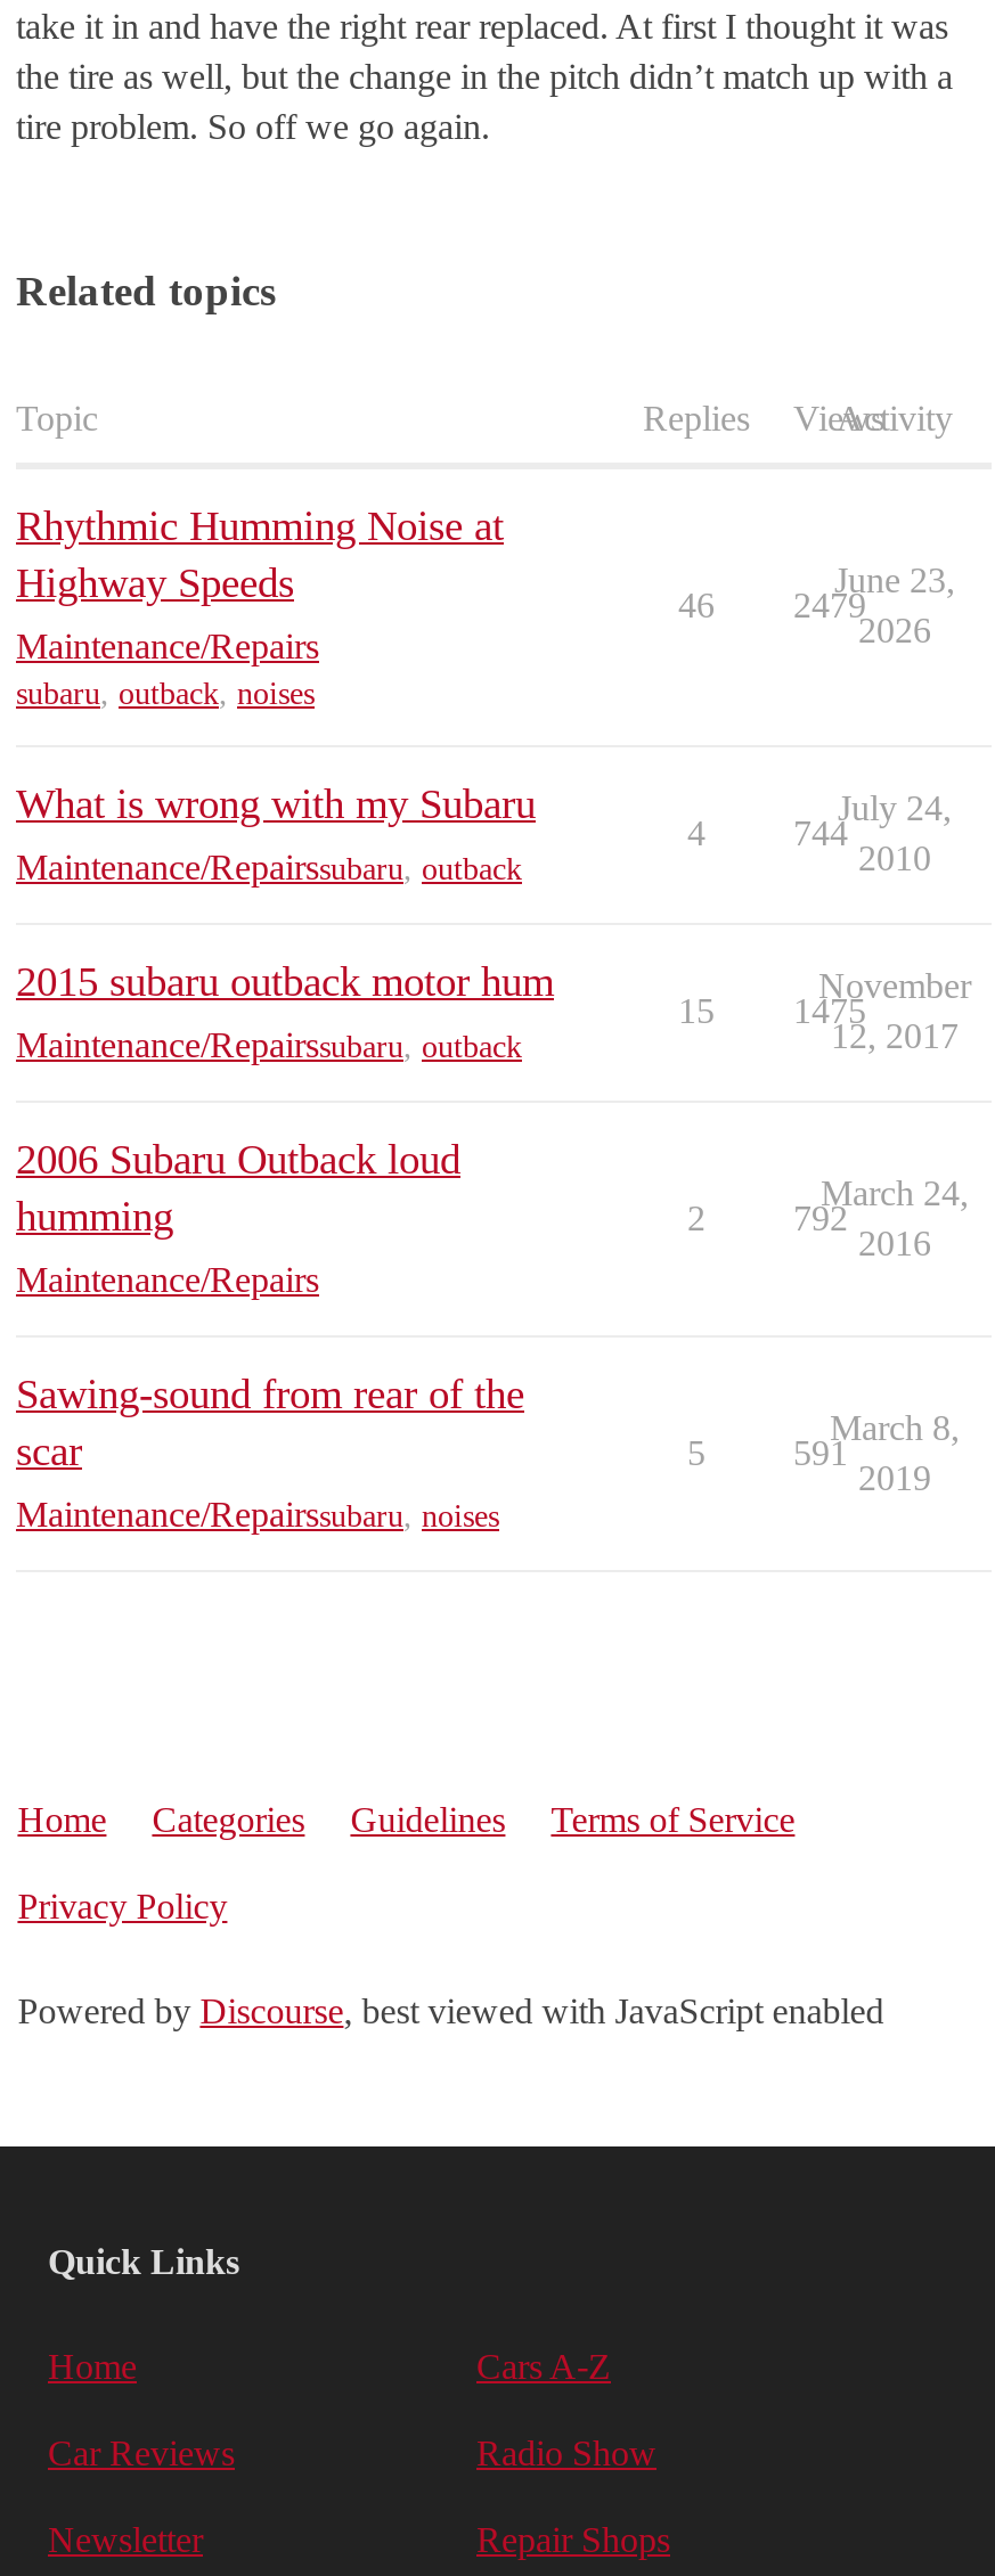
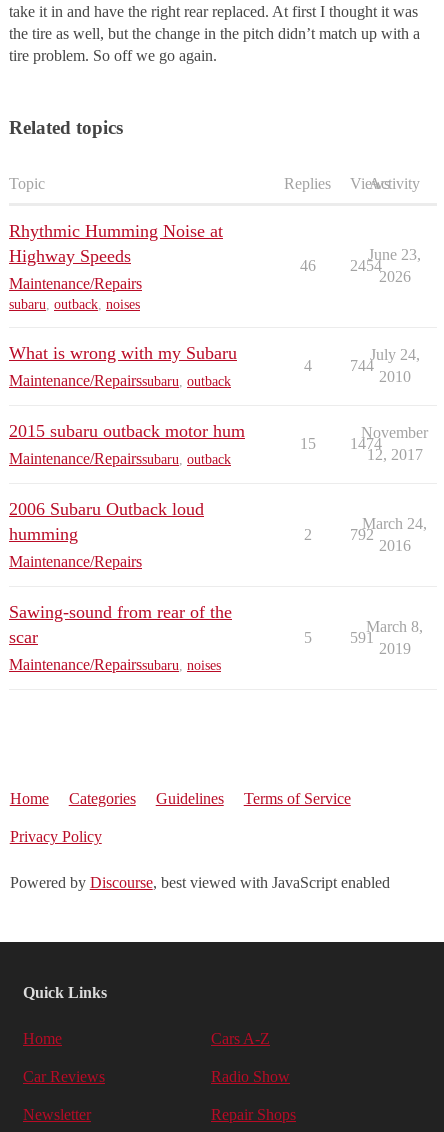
[793,586,866,625] 2479 -> [350,257,382,274] 2454
[793,992,866,1031] 1475 -> [350,435,382,452] 1474

